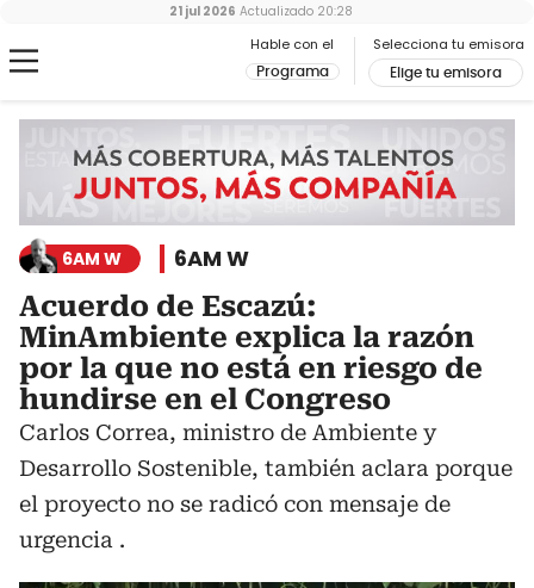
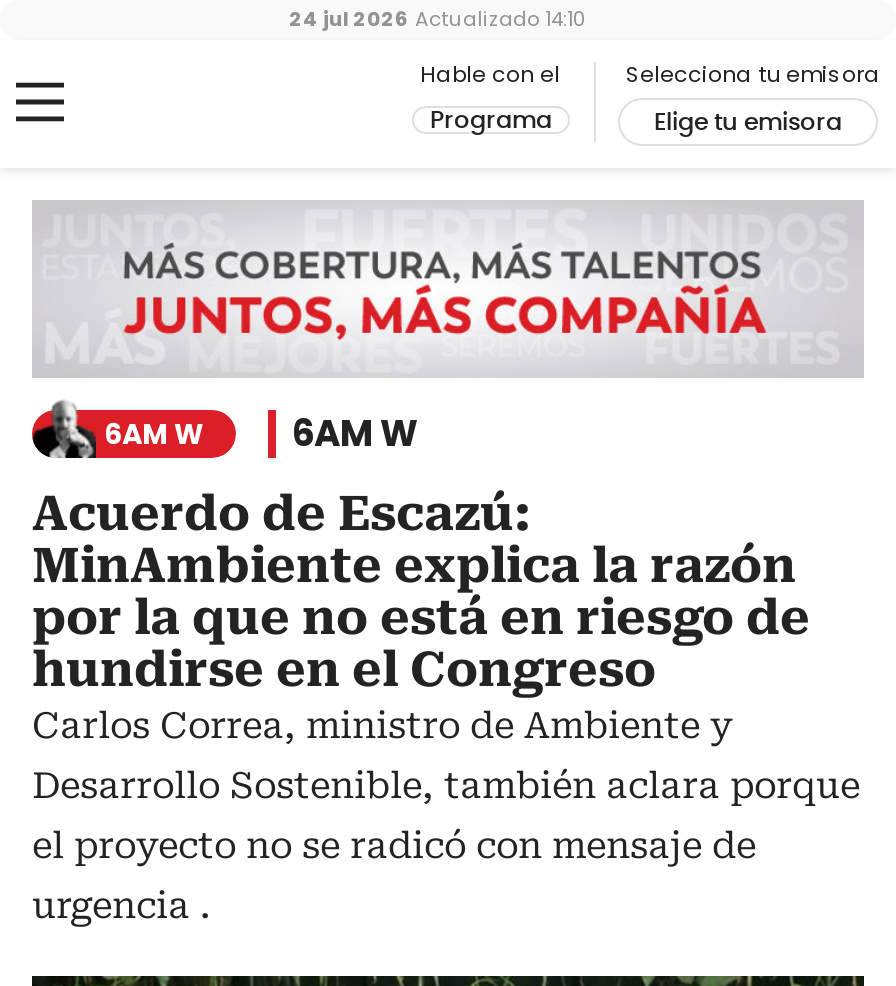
[169,2,353,20] 21 jul 2026 Actualizado 20:28 -> [289,4,587,34] 24 jul 2026 Actualizado 14:10

